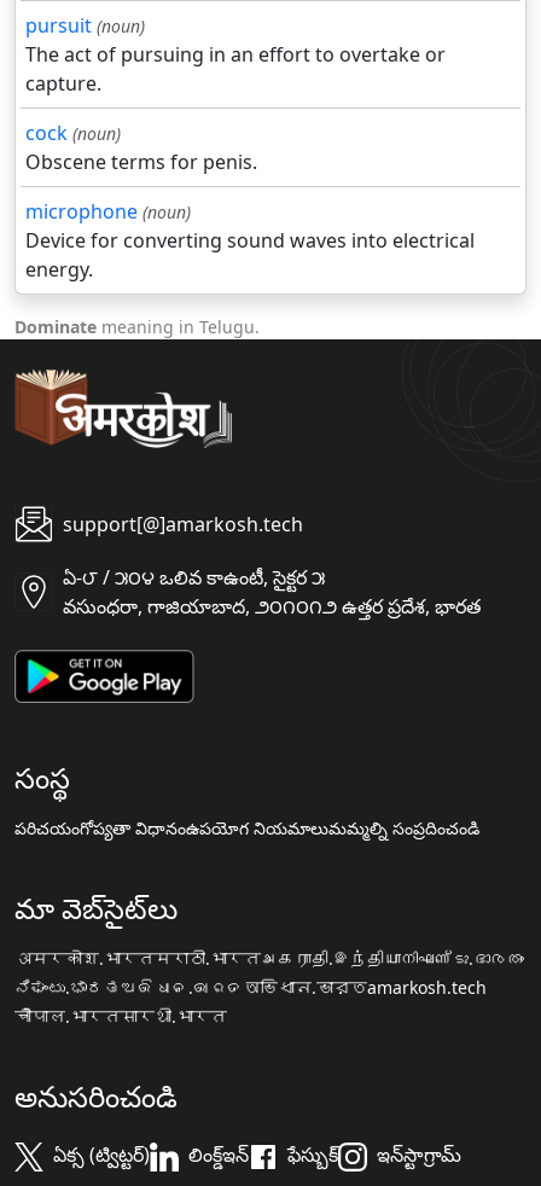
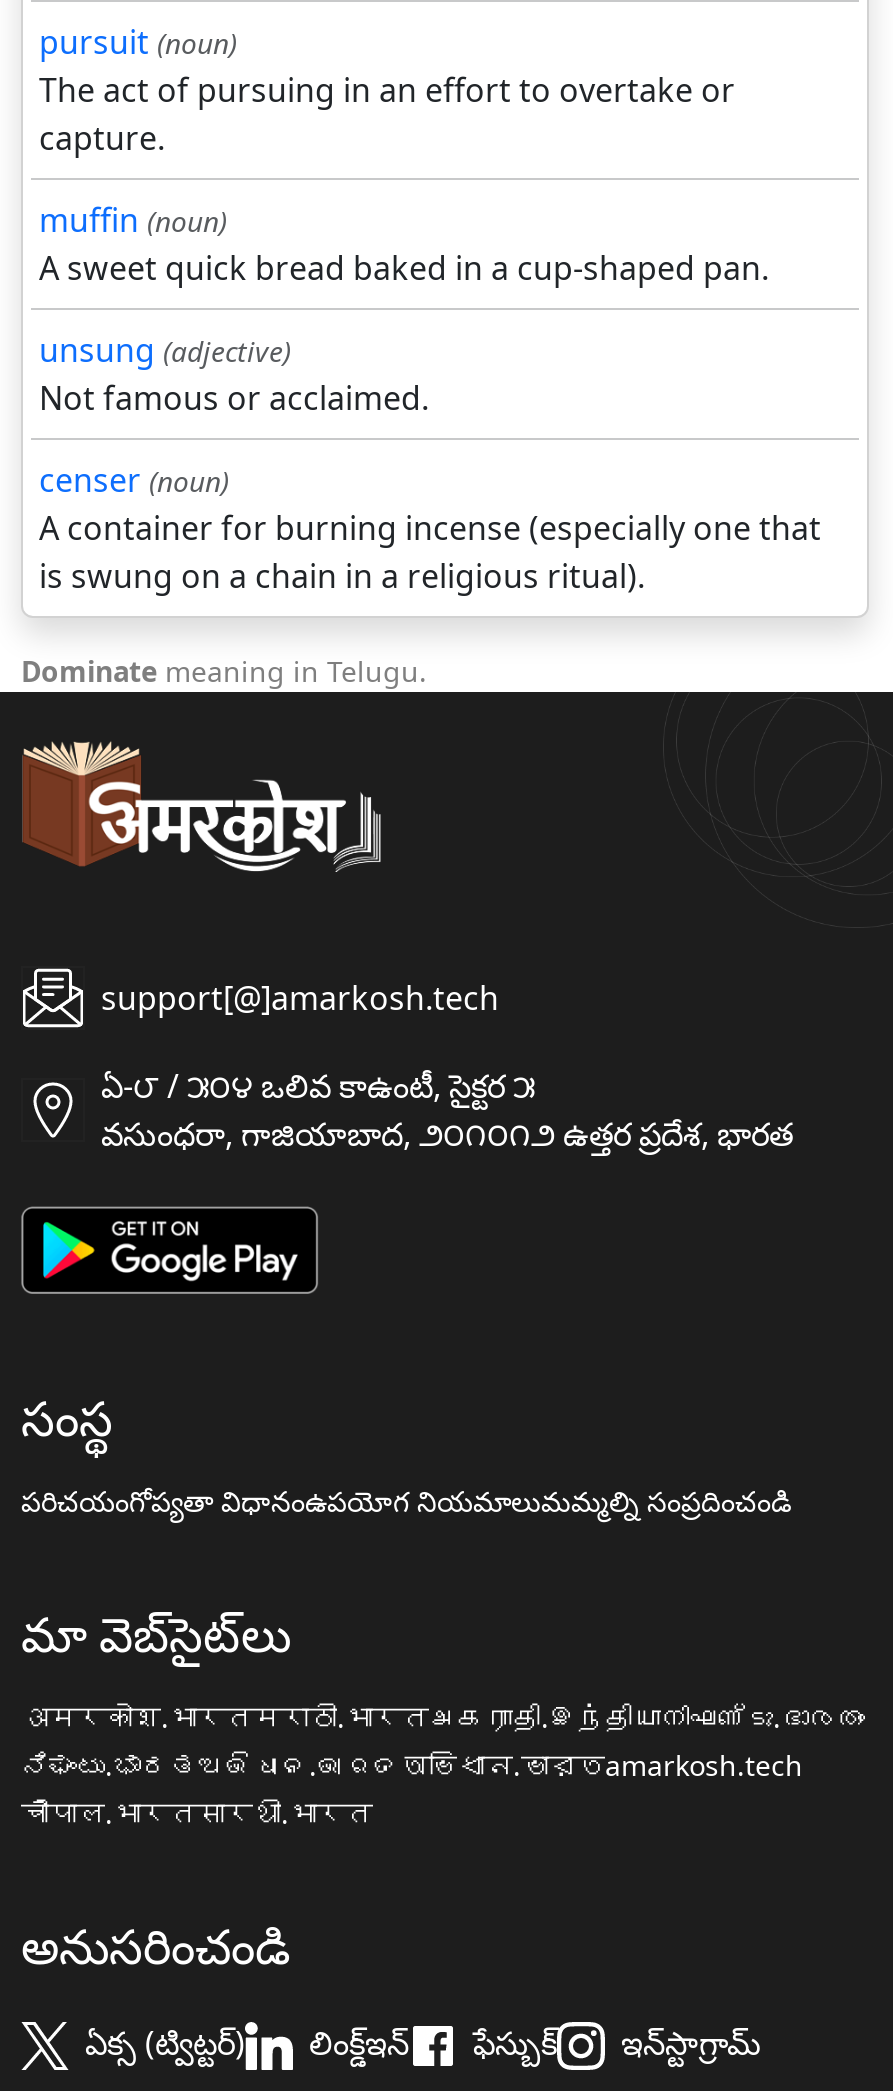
[25,120,475,283] cock (noun) | Obscene terms for penis. | microphone (noun) | Device for converting sound waves into electrical | energy. -> [39,198,821,598] muffin (noun) | A sweet quick bread baked in a cup-shaped pan. | unsung (adjective) | Not famous or acclaimed. | censer (noun) | A container for burning incense (especially one that | is swung on a chain in a religious ritual).

